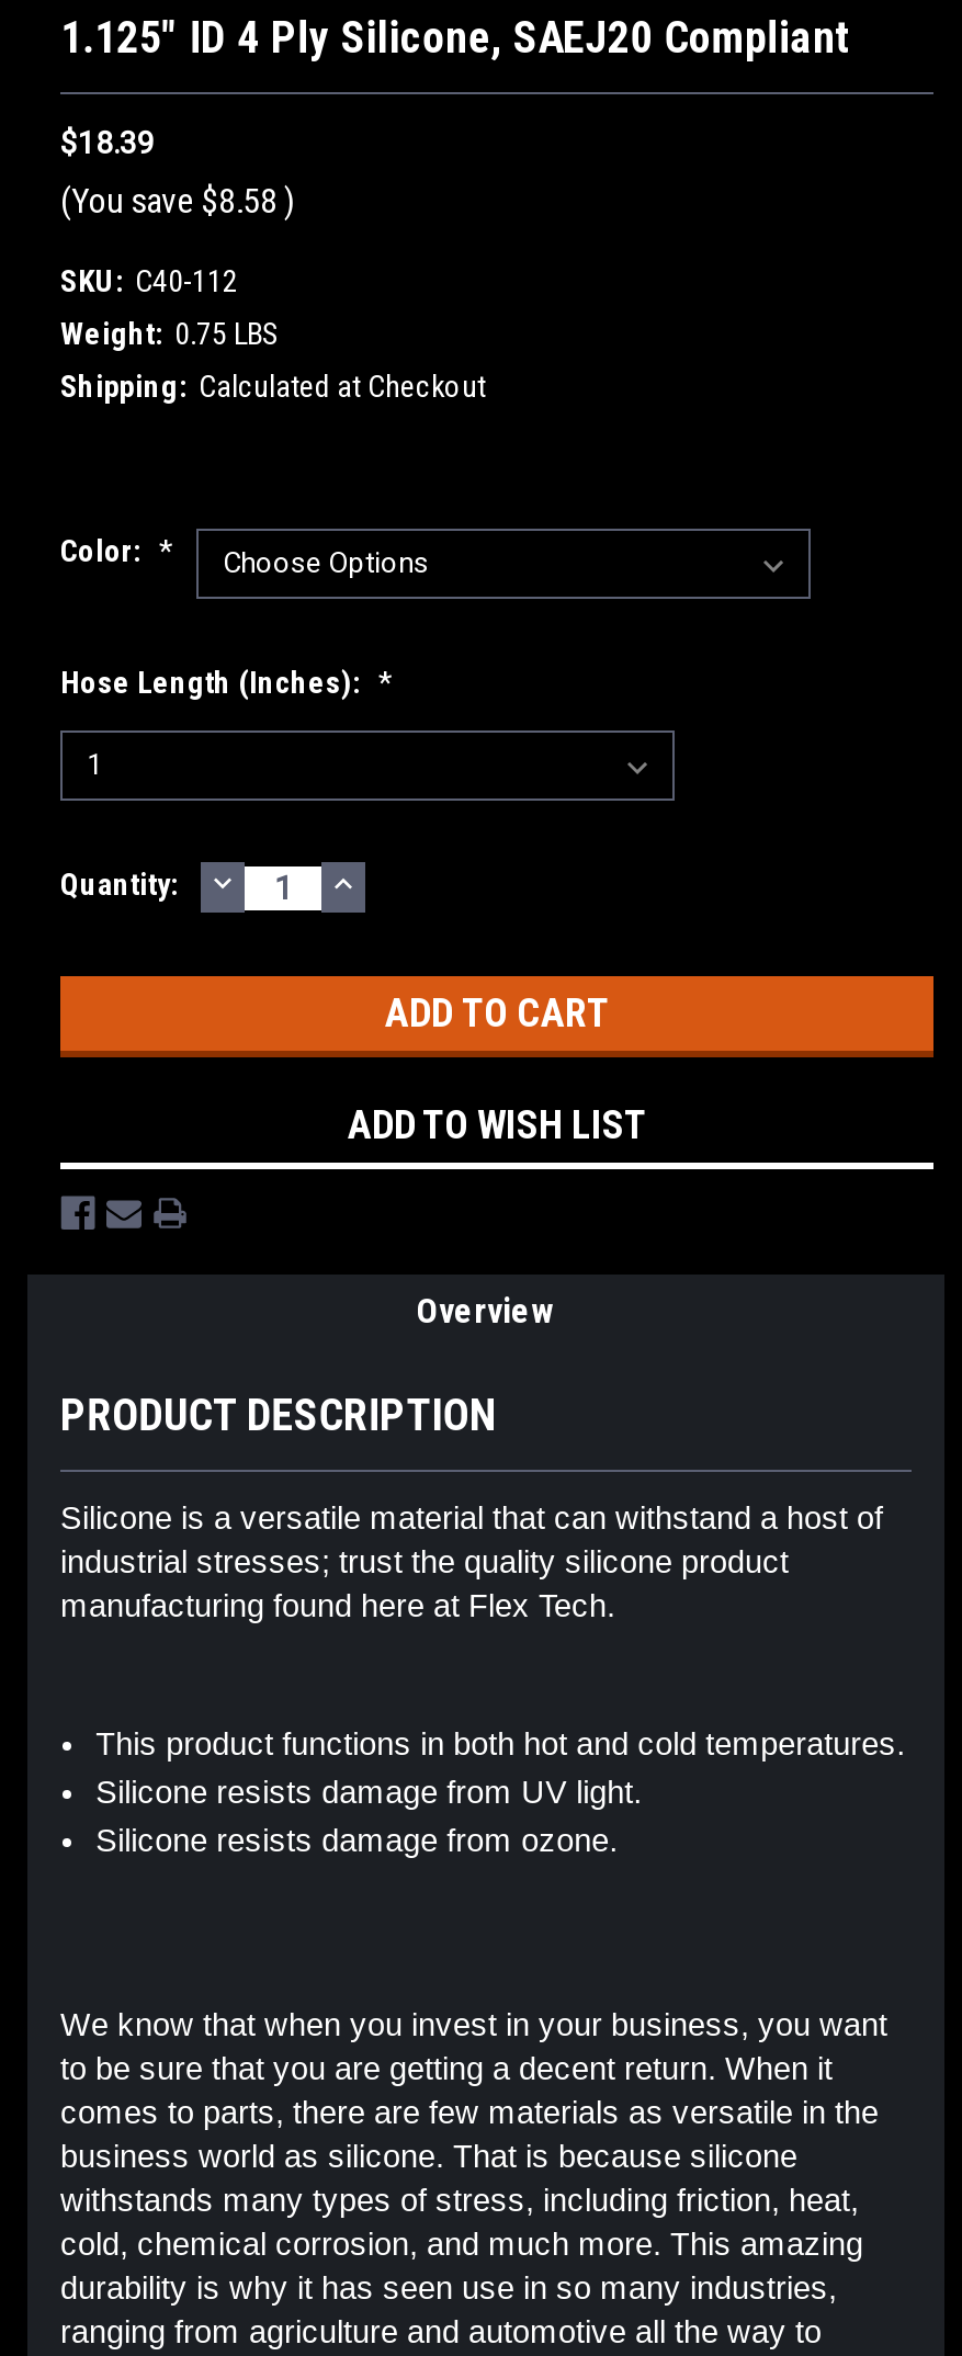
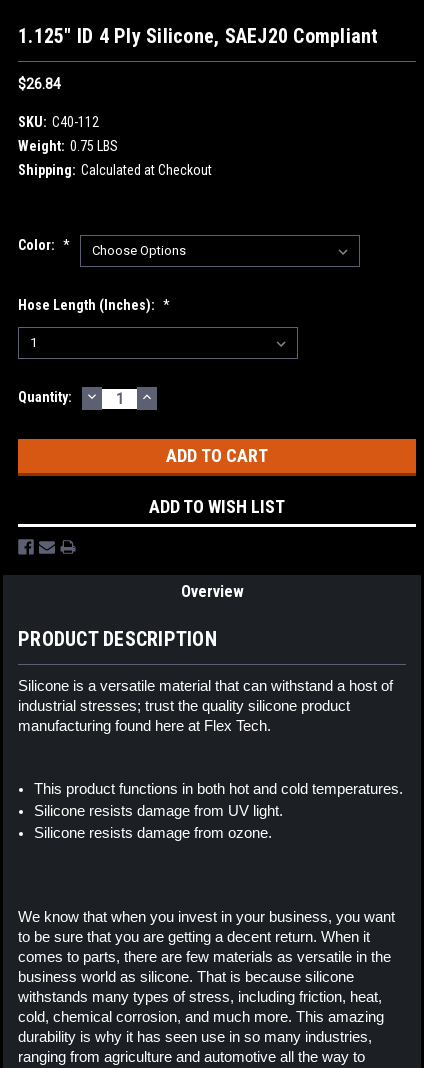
[60,125,295,222] $18.39 | (You save $8.58 ) -> [18,76,61,92] $26.84

